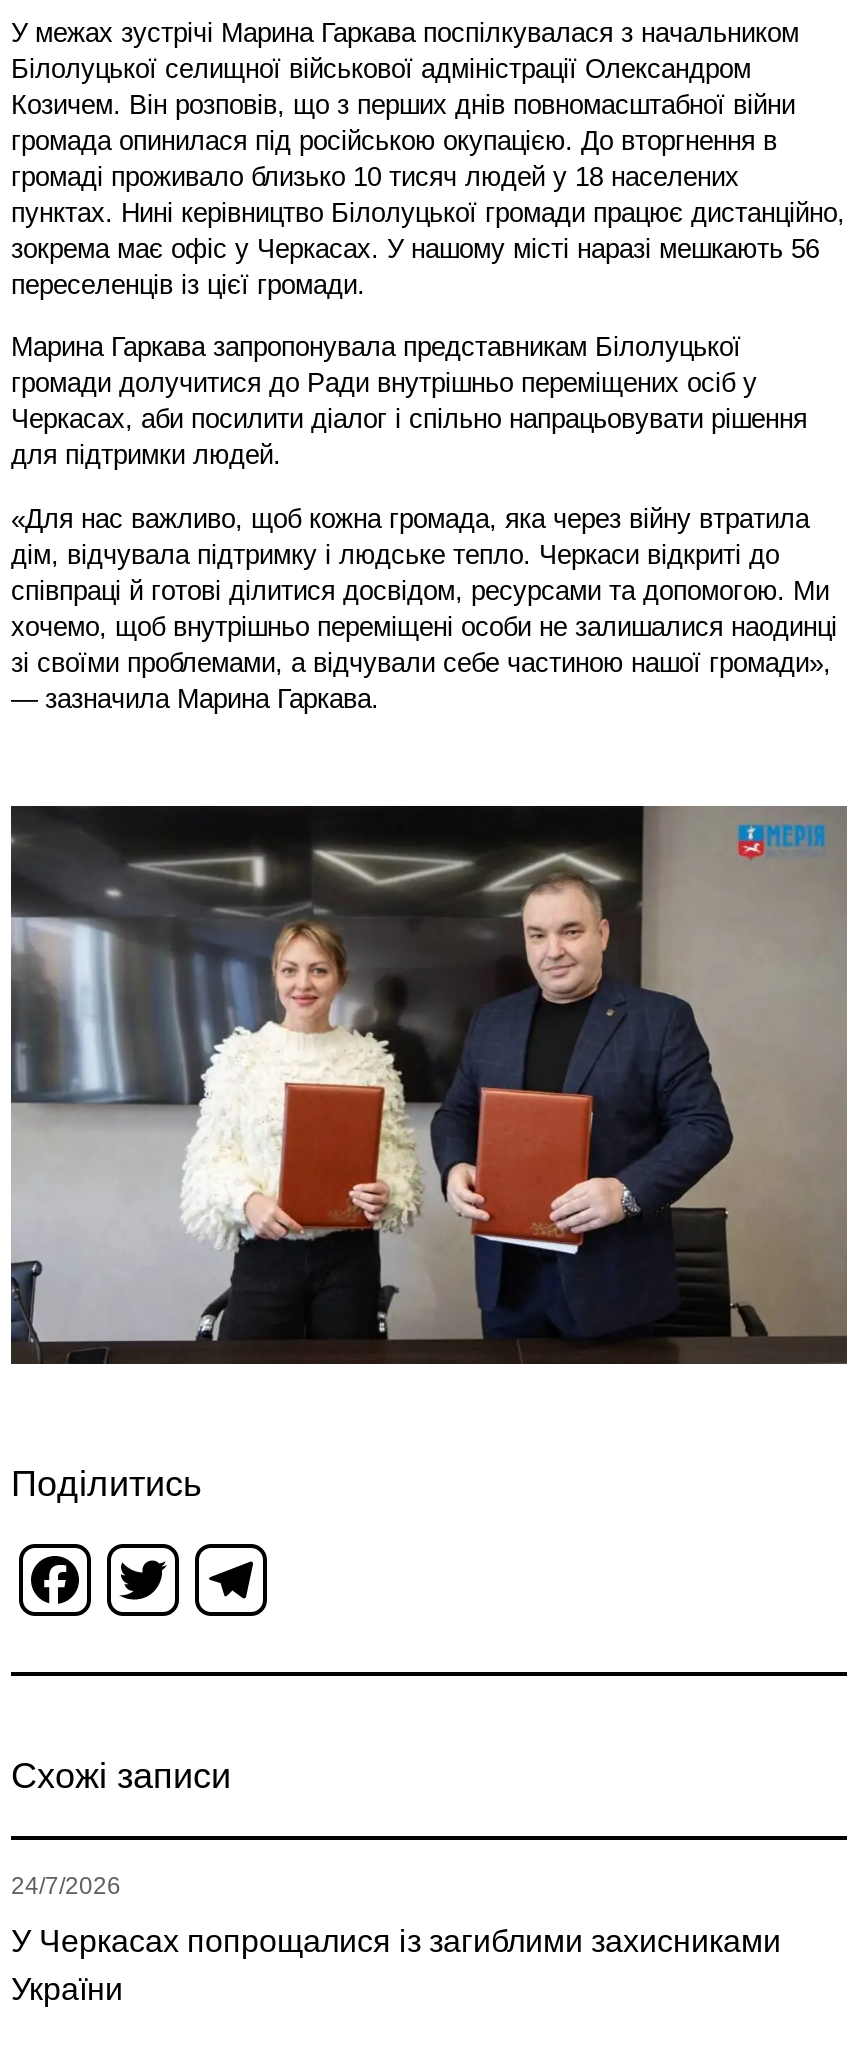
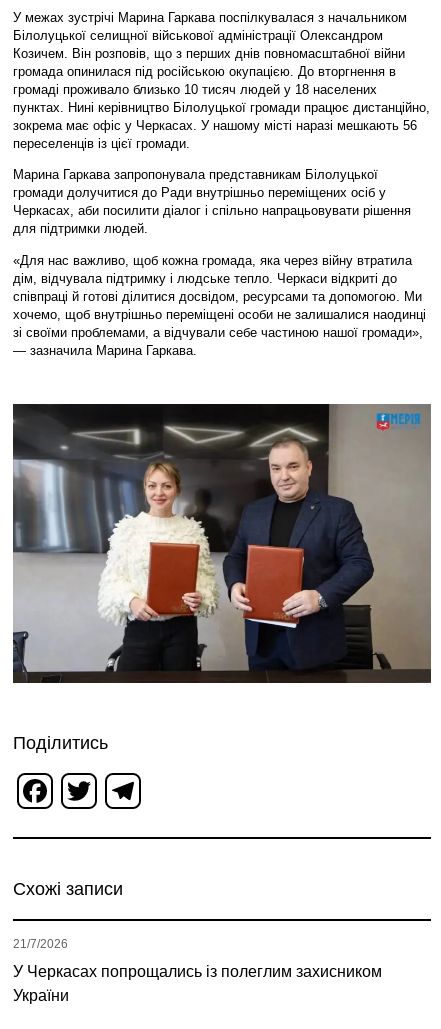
[11,1872,121,1900] 24/7/2026 -> [13,937,68,951] 21/7/2026
[11,1924,781,1958] У Черкасах попрощалися із загиблими захисниками -> [13,963,382,980] У Черкасах попрощались із полеглим захисником

